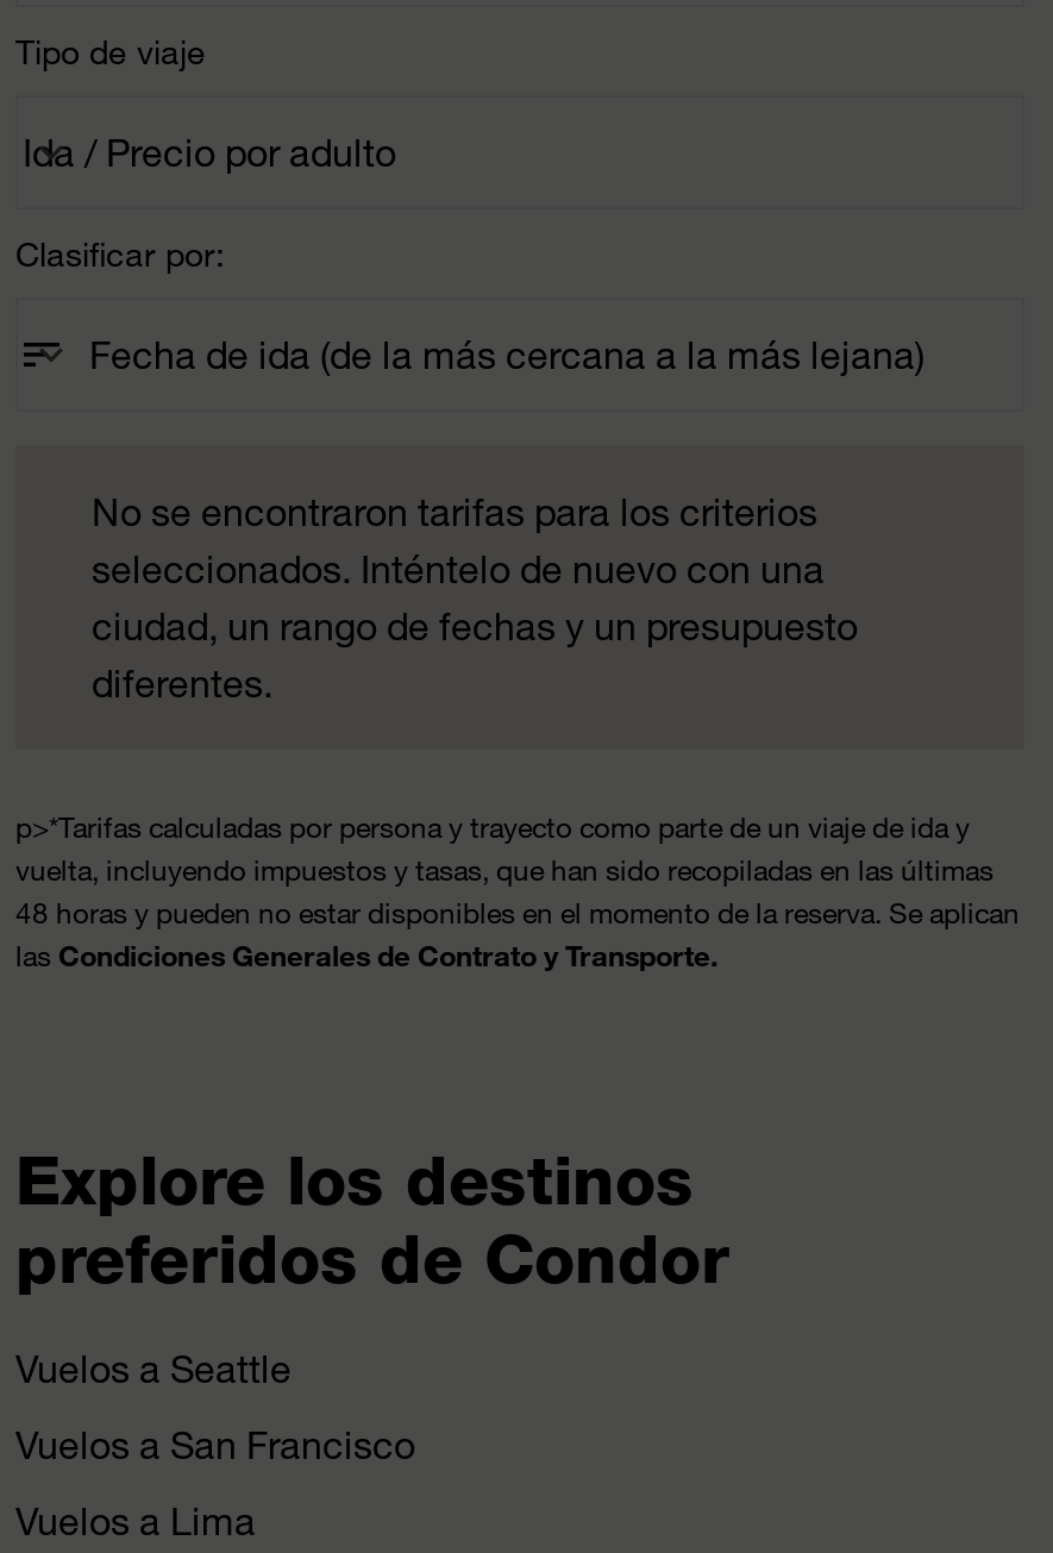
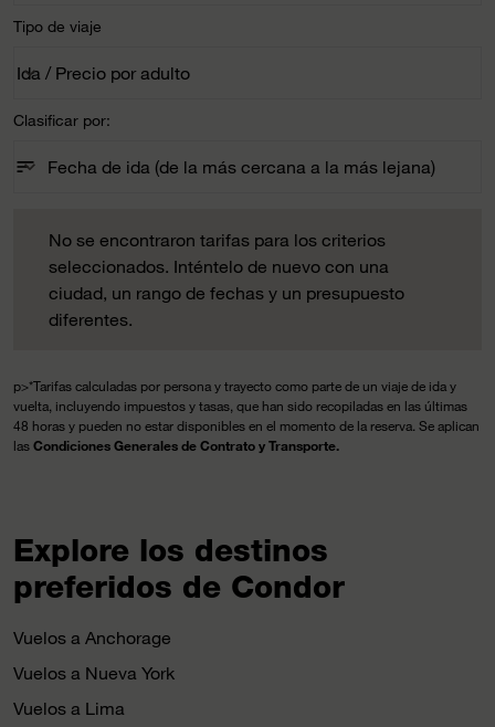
[15,1345,292,1390] Vuelos a Seattle -> [13,626,171,647] Vuelos a Anchorage
[15,1421,415,1466] Vuelos a San Francisco -> [13,662,175,683] Vuelos a Nueva York

